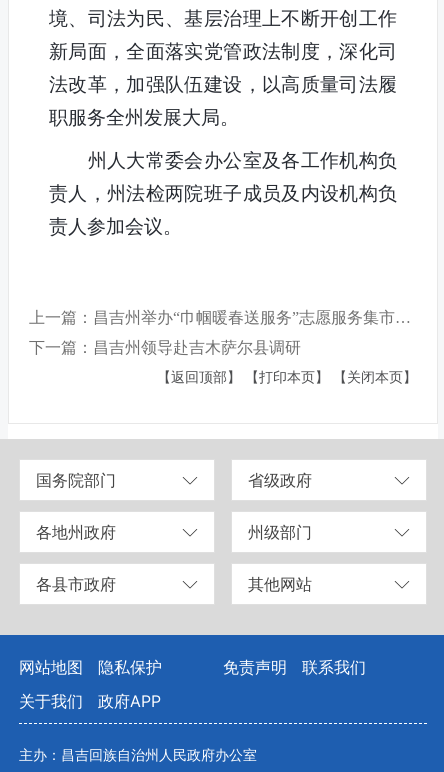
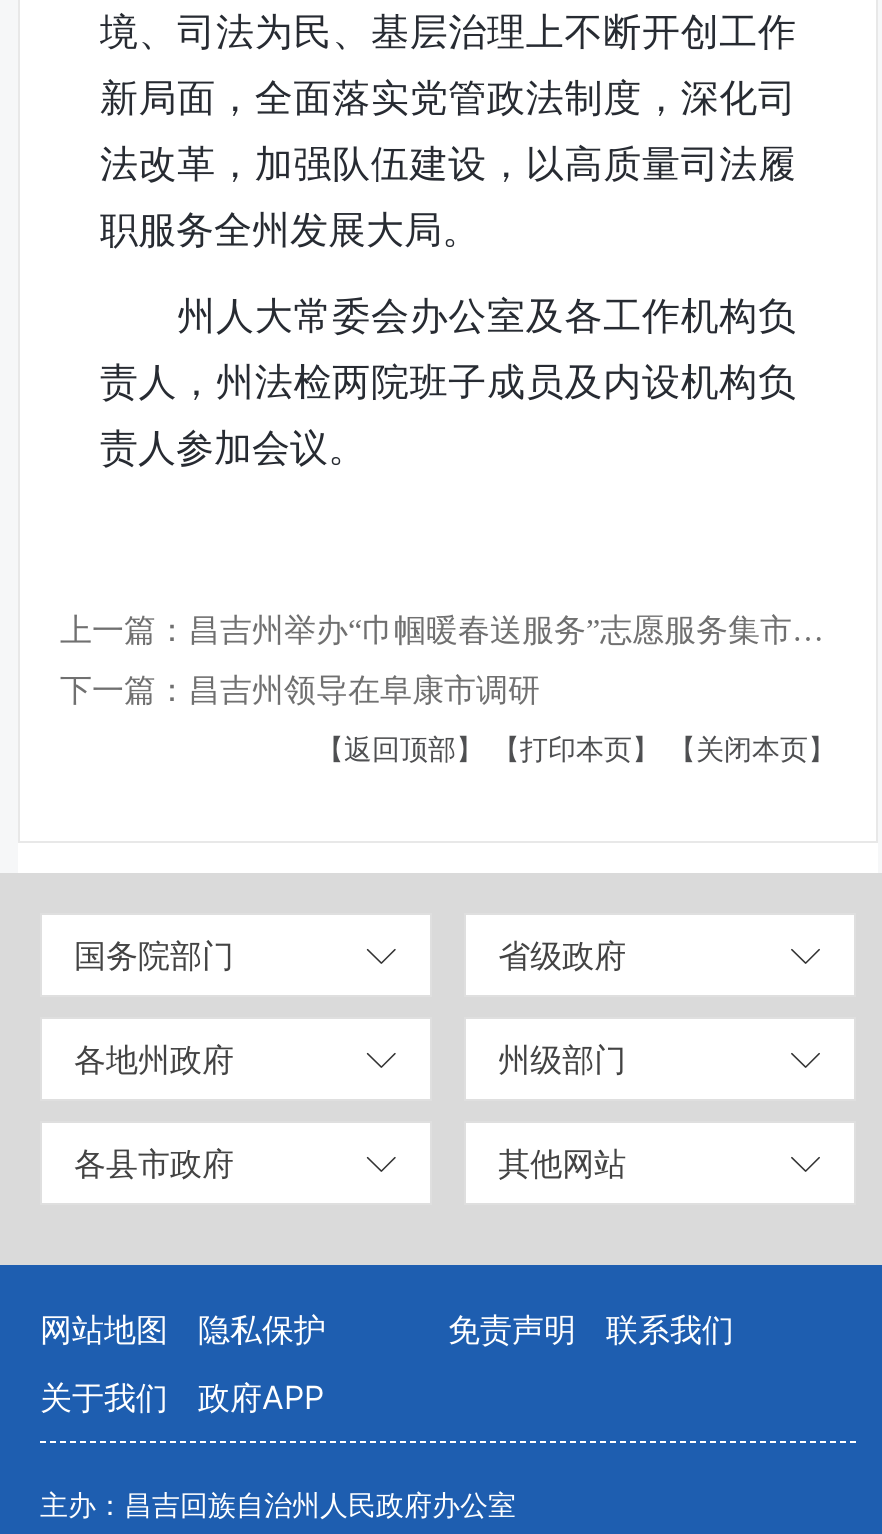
[29,339,301,356] 下一篇：昌吉州领导赴吉木萨尔县调研 -> [60,673,540,707] 下一篇：昌吉州领导在阜康市调研

